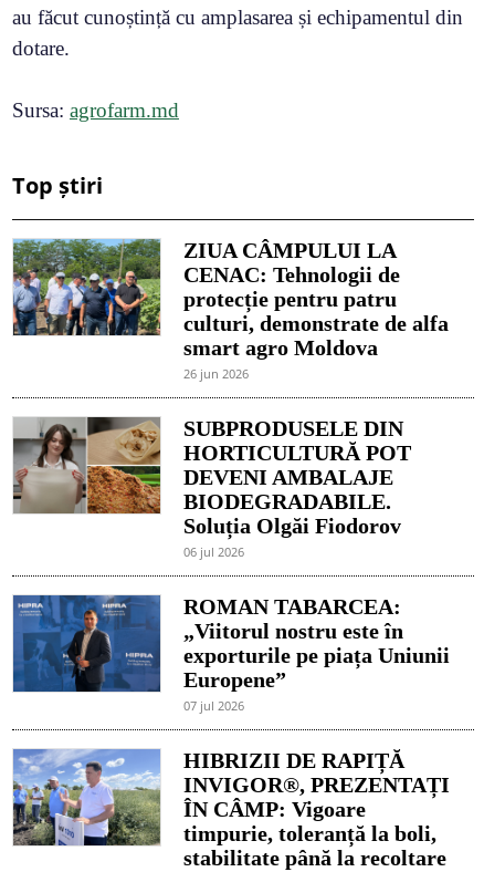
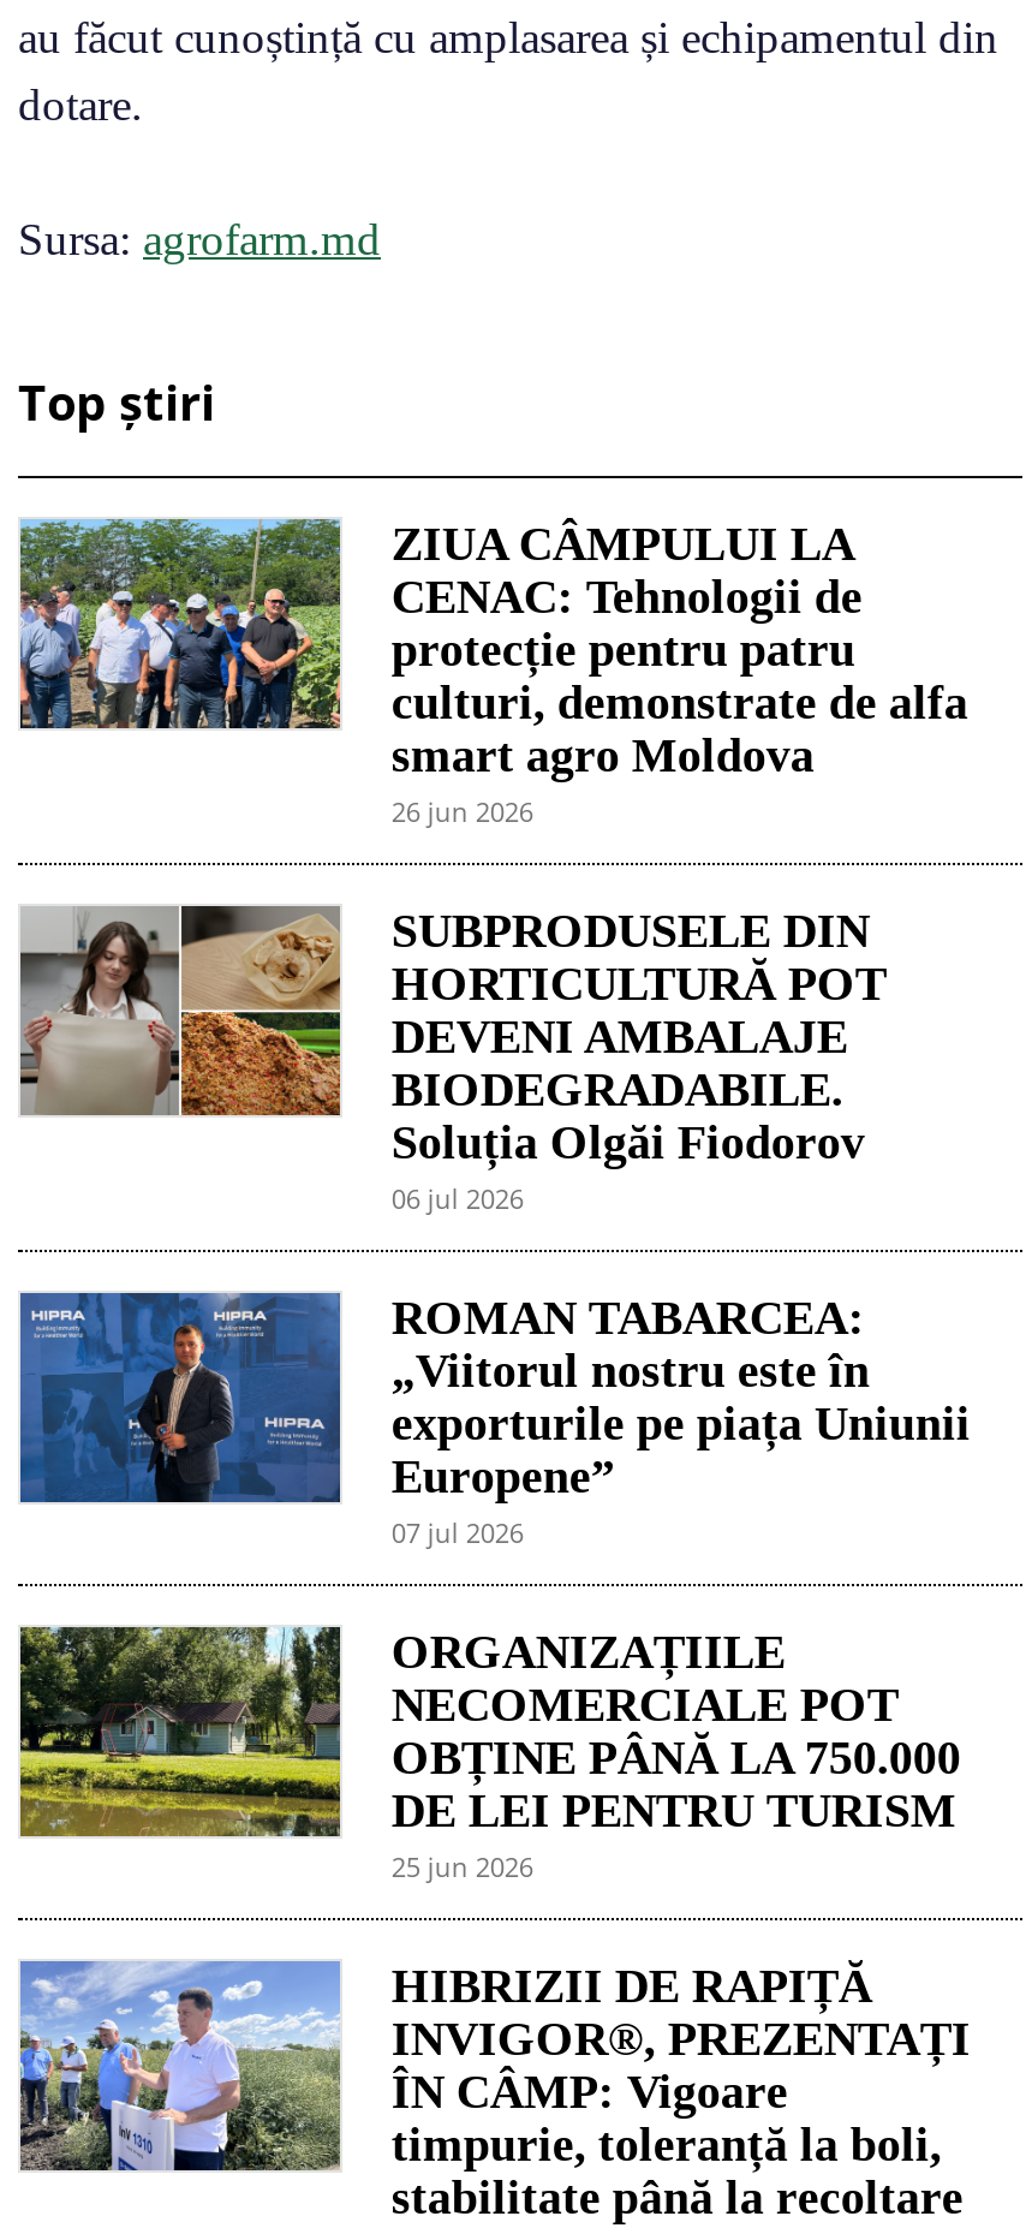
none -> [18,1624,961,1883] [image] | ORGANIZAȚIILE | NECOMERCIALE POT | OBȚINE PÂNĂ LA 750.000 | DE LEI PENTRU TURISM | 25 jun 2026

